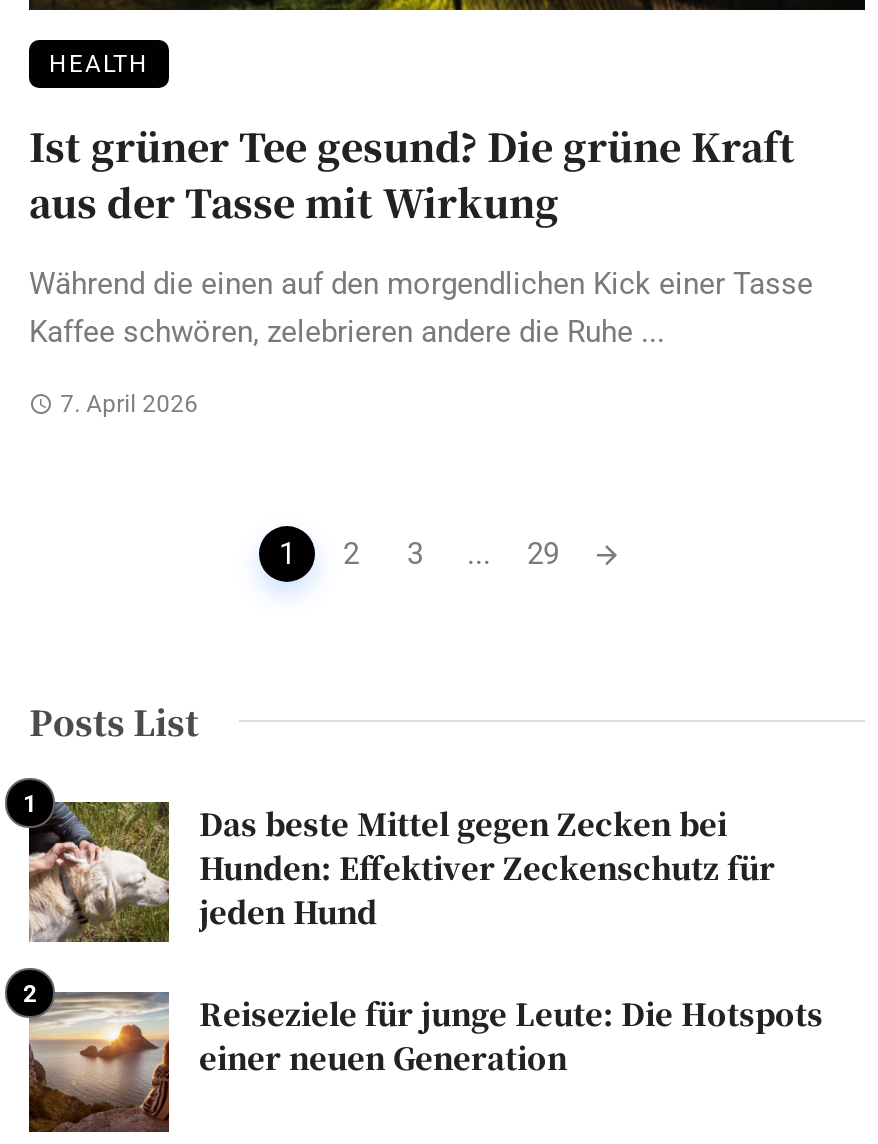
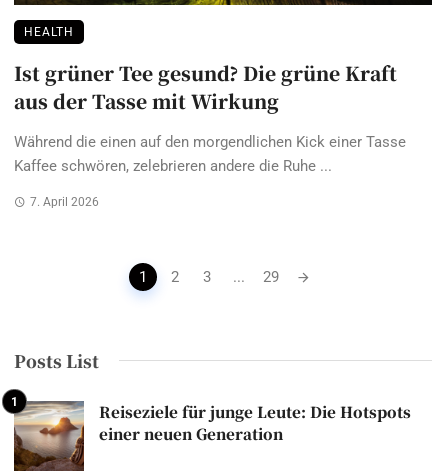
[27,800,775,942] [image] | Das beste Mittel gegen Zecken bei | Hunden: Effektiver Zeckenschutz für | jeden Hund -> none

